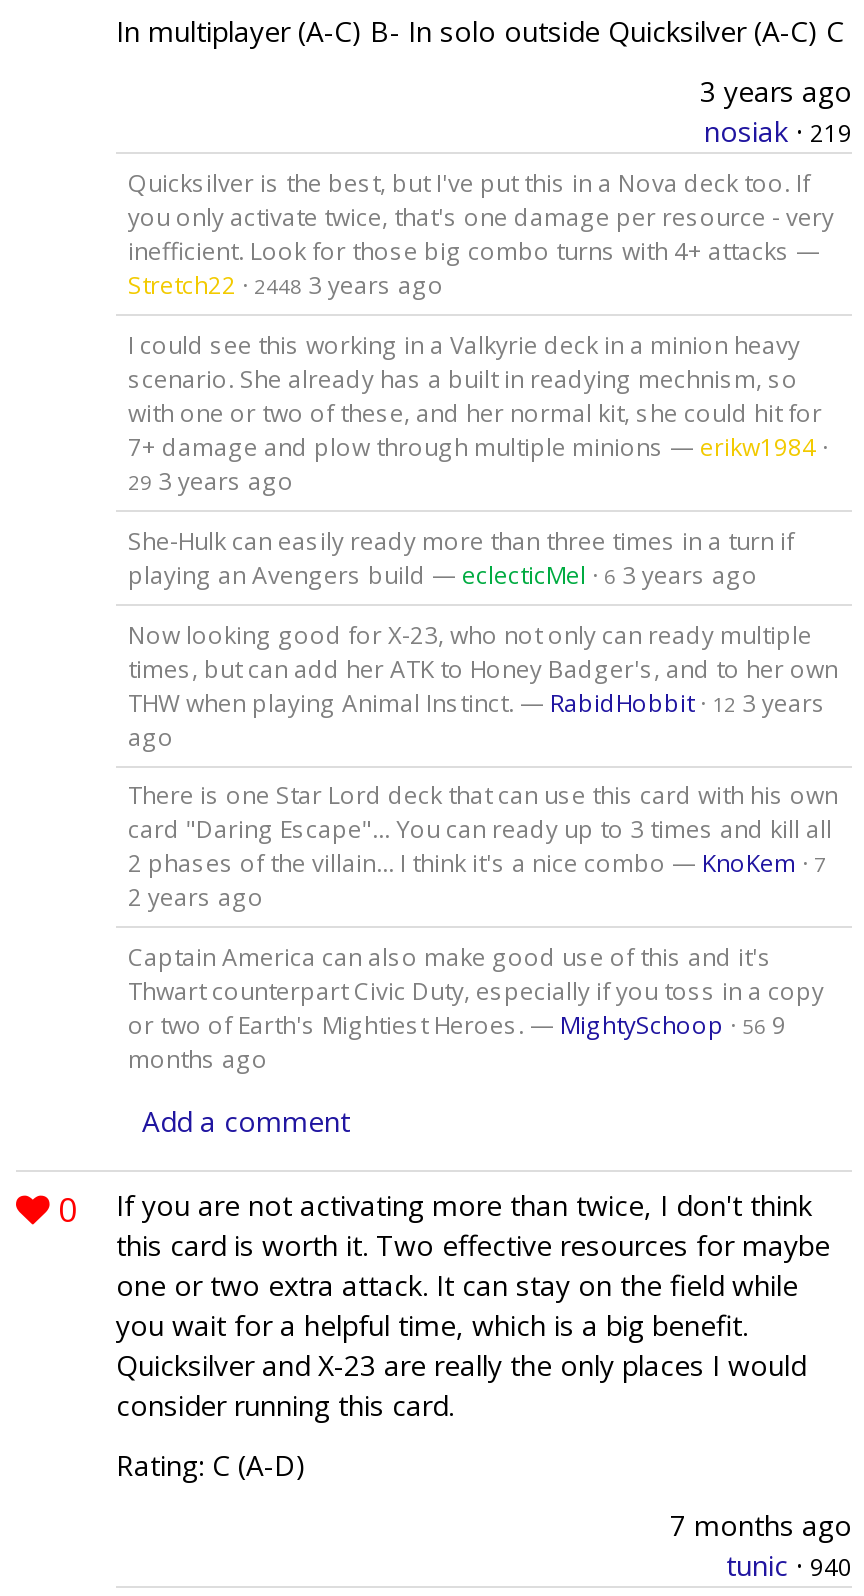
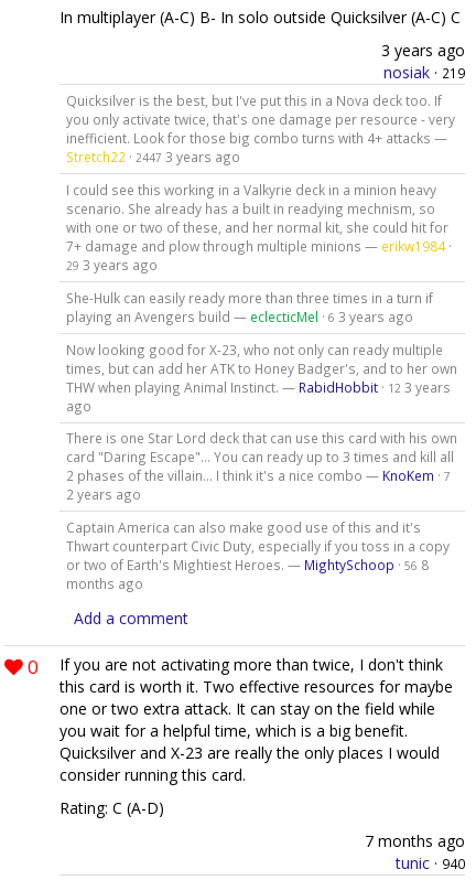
[128,268,444,300] Stretch22 · 2448 3 years ago -> [66,148,240,165] Stretch22 · 2447 3 years ago
[128,1009,786,1041] or two of Earth's Mightiest Heroes. — MightySchoop · 56 9 -> [66,556,429,574] or two of Earth's Mightiest Heroes. — MightySchoop · 56 8

